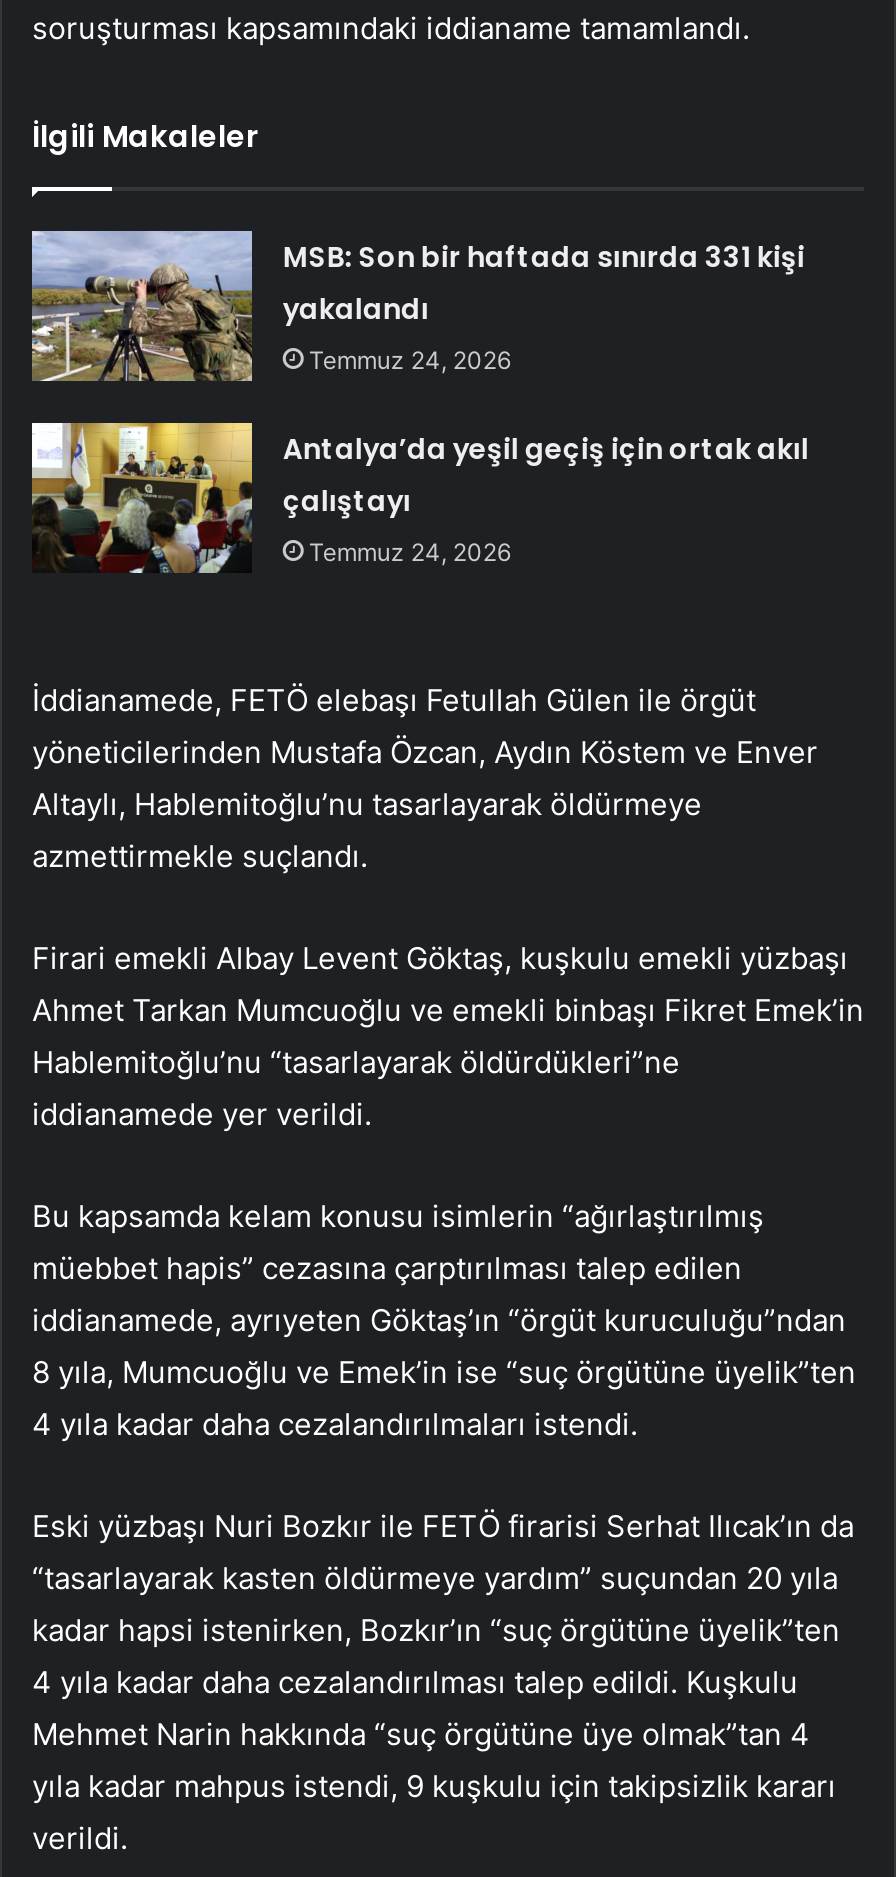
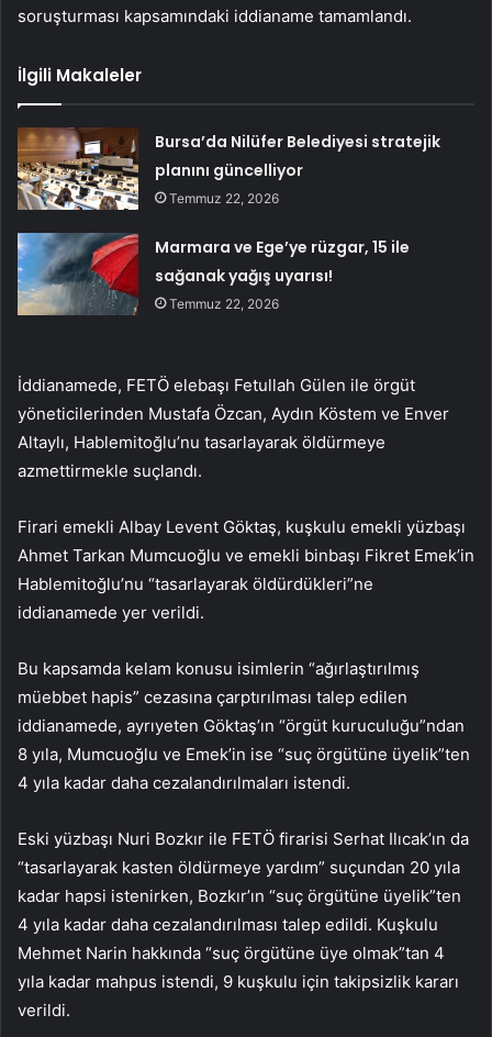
[30,229,805,383] [image] | MSB: Son bir haftada sınırda 331 kişi | yakalandı | Temmuz 24, 2026 -> [16,127,441,211] [image] | Bursa’da Nilüfer Belediyesi stratejik | planını güncelliyor | Temmuz 22, 2026
[30,421,809,575] [image] | Antalya’da yeşil geçiş için ortak akıl | çalıştayı | Temmuz 24, 2026 -> [16,232,410,316] [image] | Marmara ve Ege’ye rüzgar, 15 ile | sağanak yağış uyarısı! | Temmuz 22, 2026

